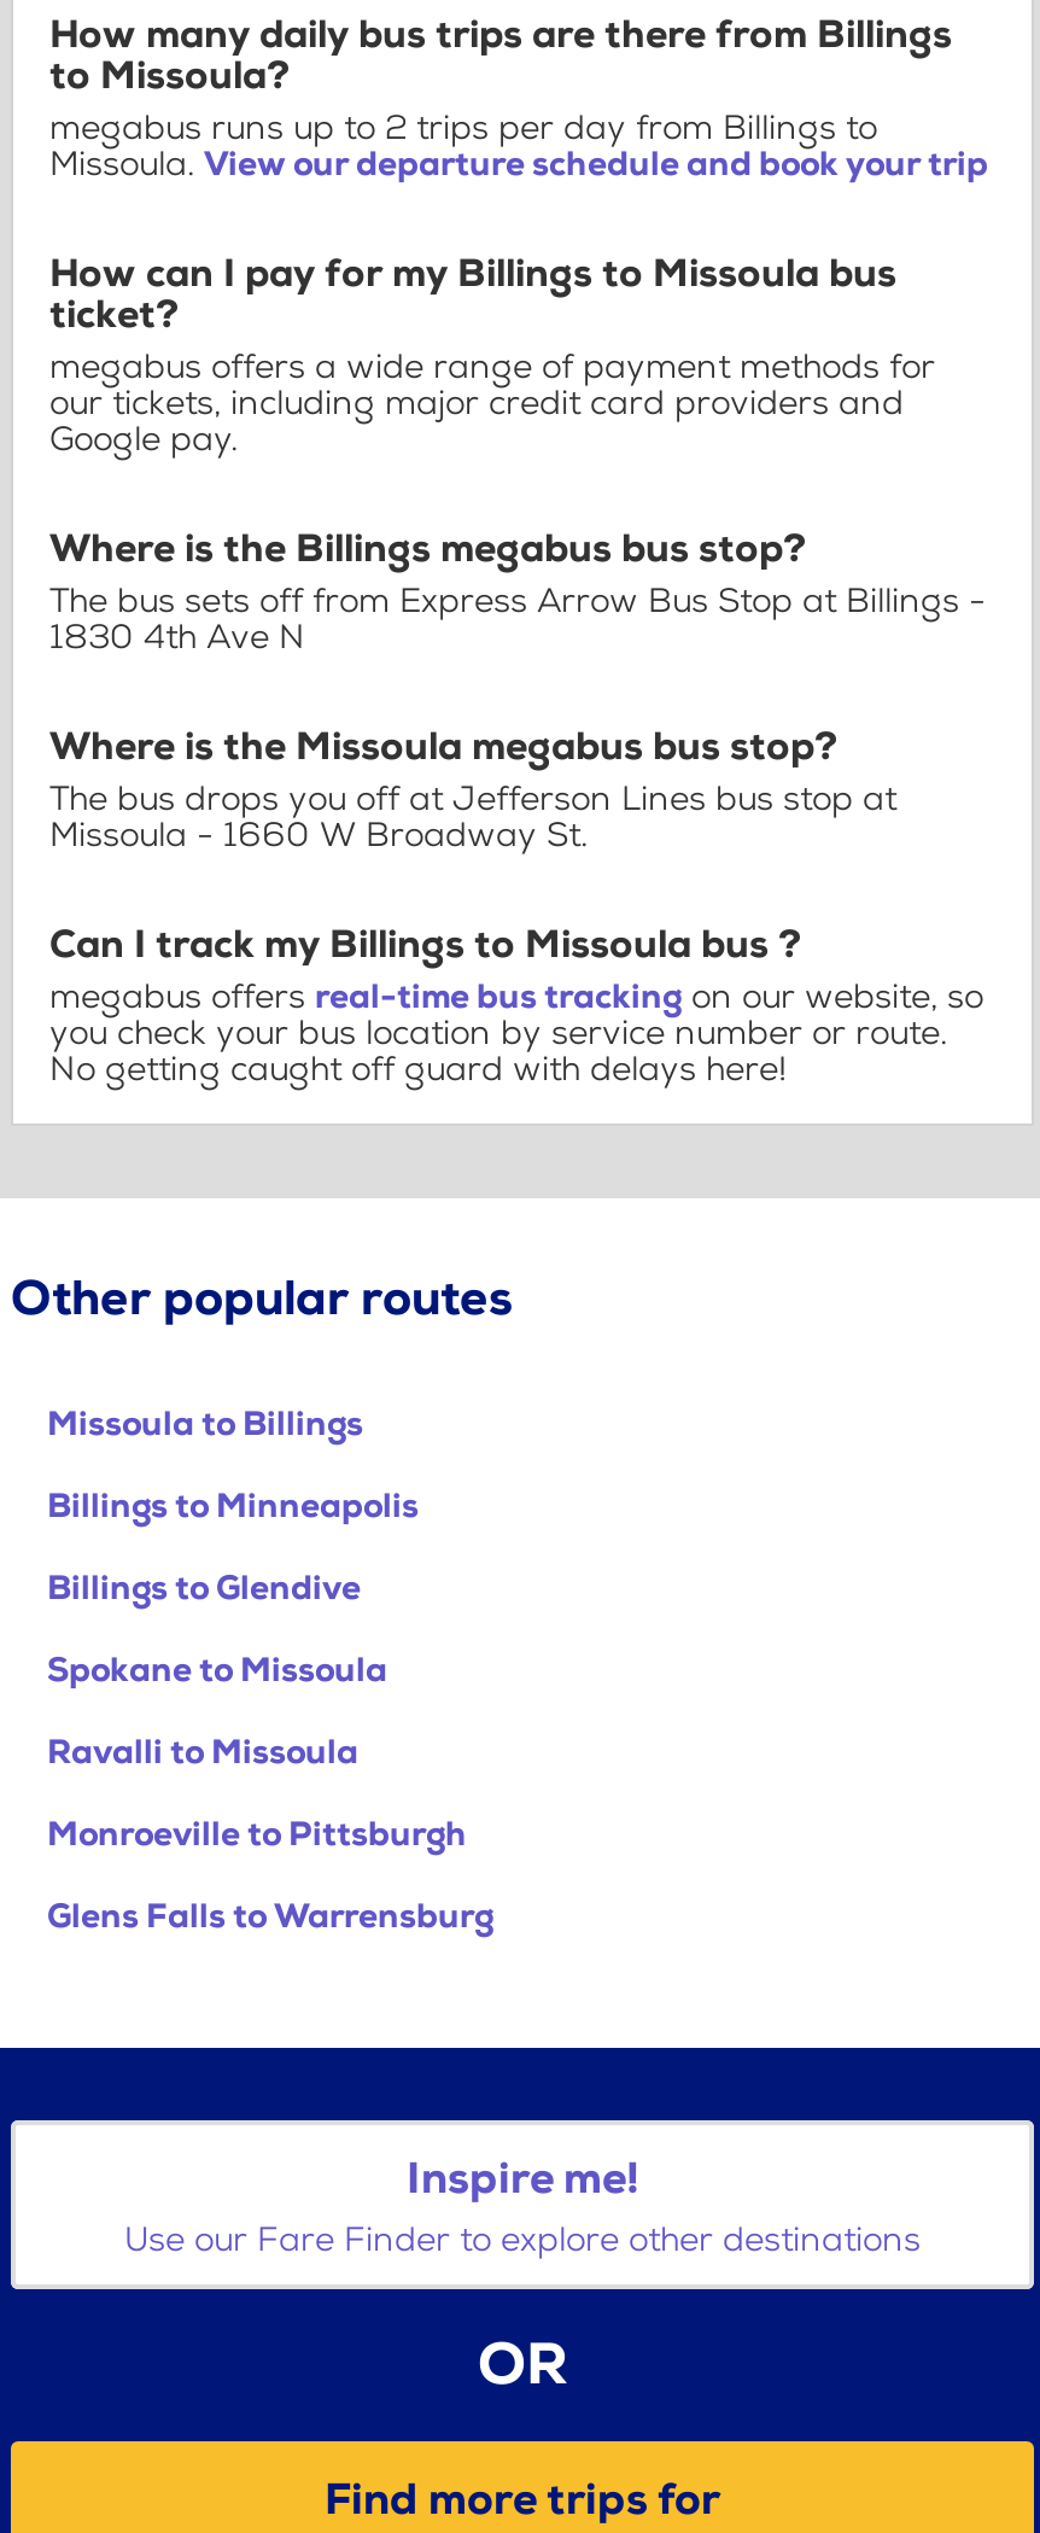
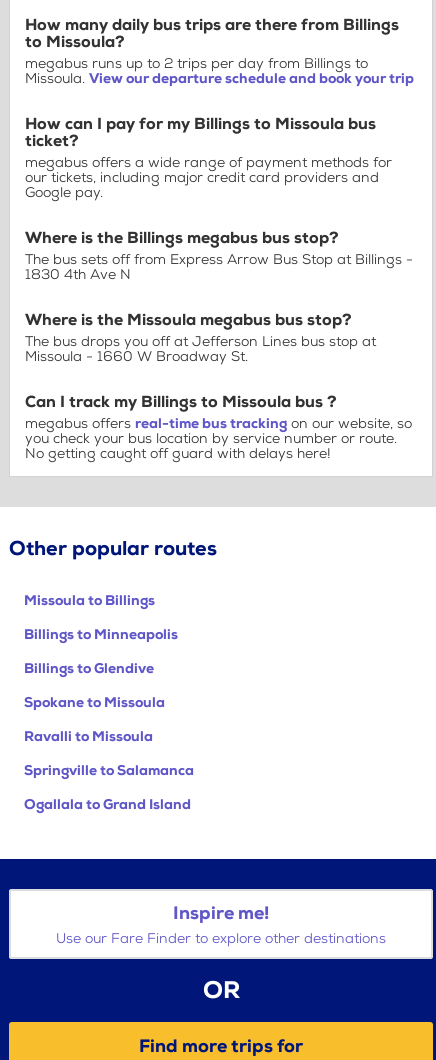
[47,1813,467,1854] Monroeville to Pittsburgh -> [24,762,194,779] Springville to Salamanca
[47,1895,493,1936] Glens Falls to Warrensburg -> [24,796,191,813] Ogallala to Grand Island

